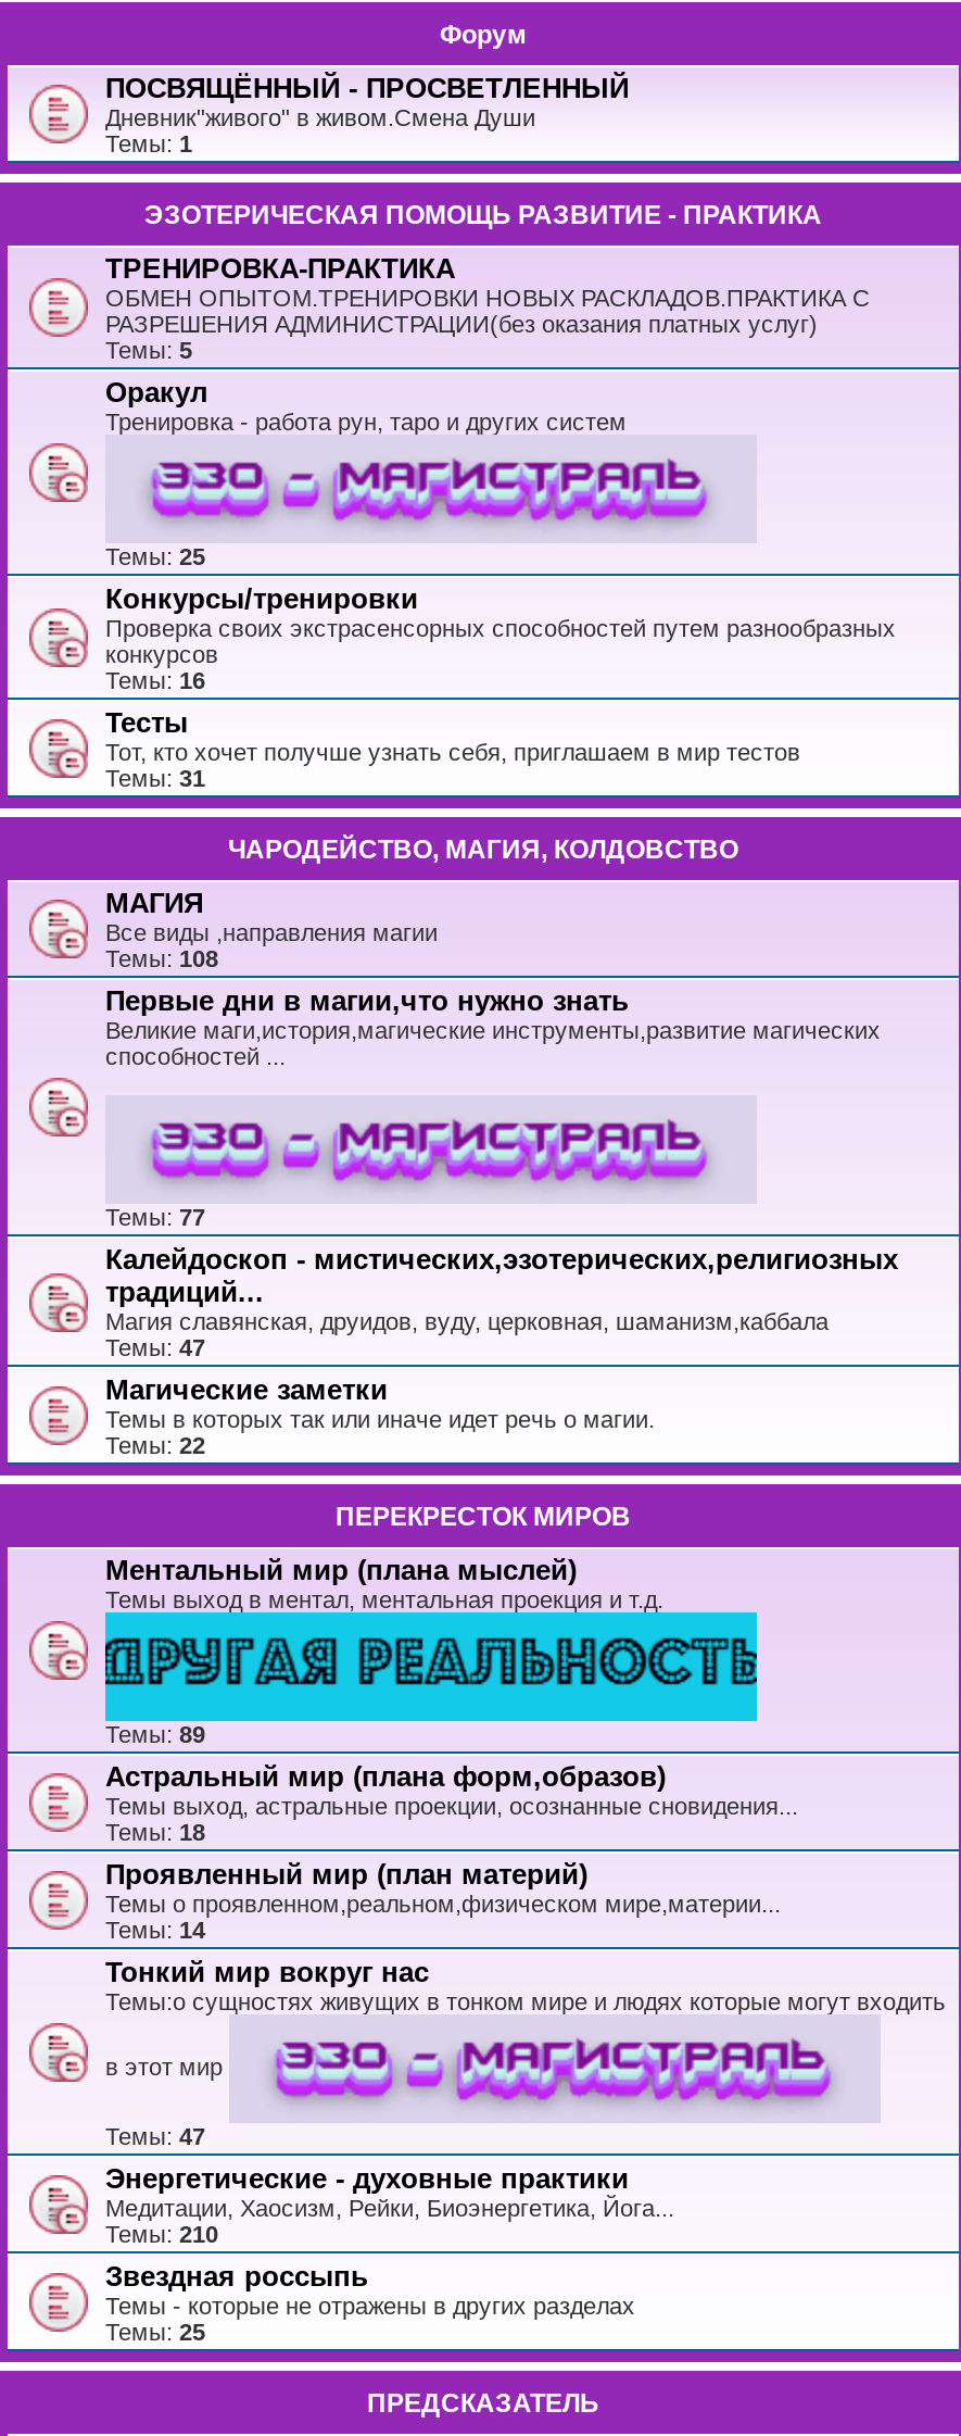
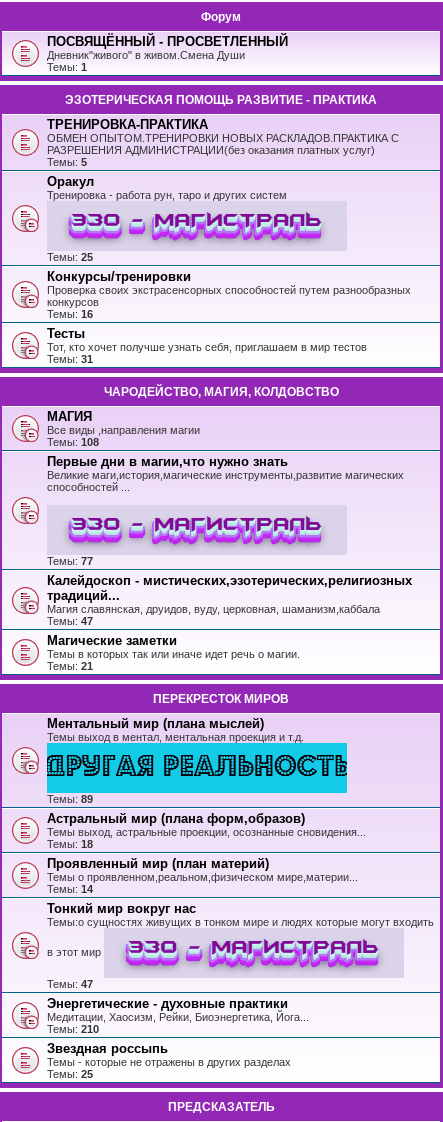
[105,1432,205,1458] Темы: 22 -> [47,660,93,672] Темы: 21

